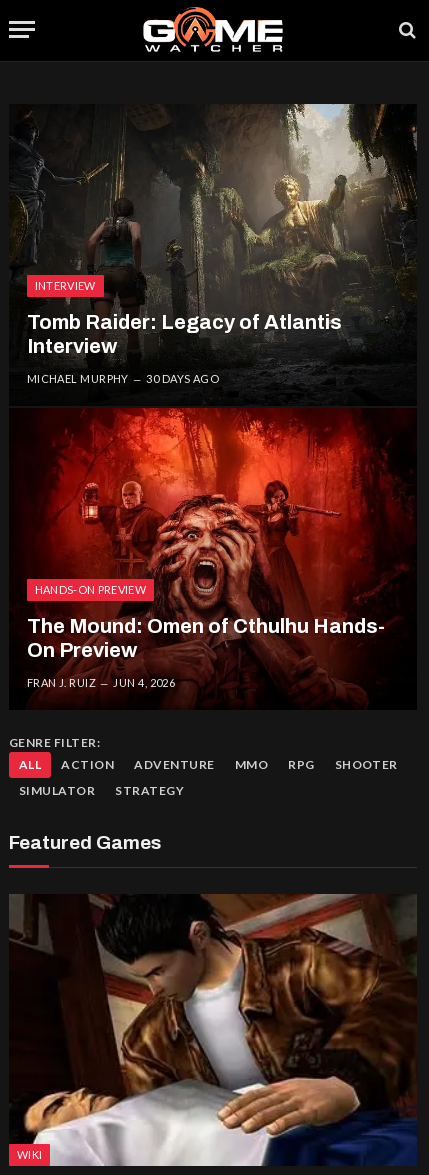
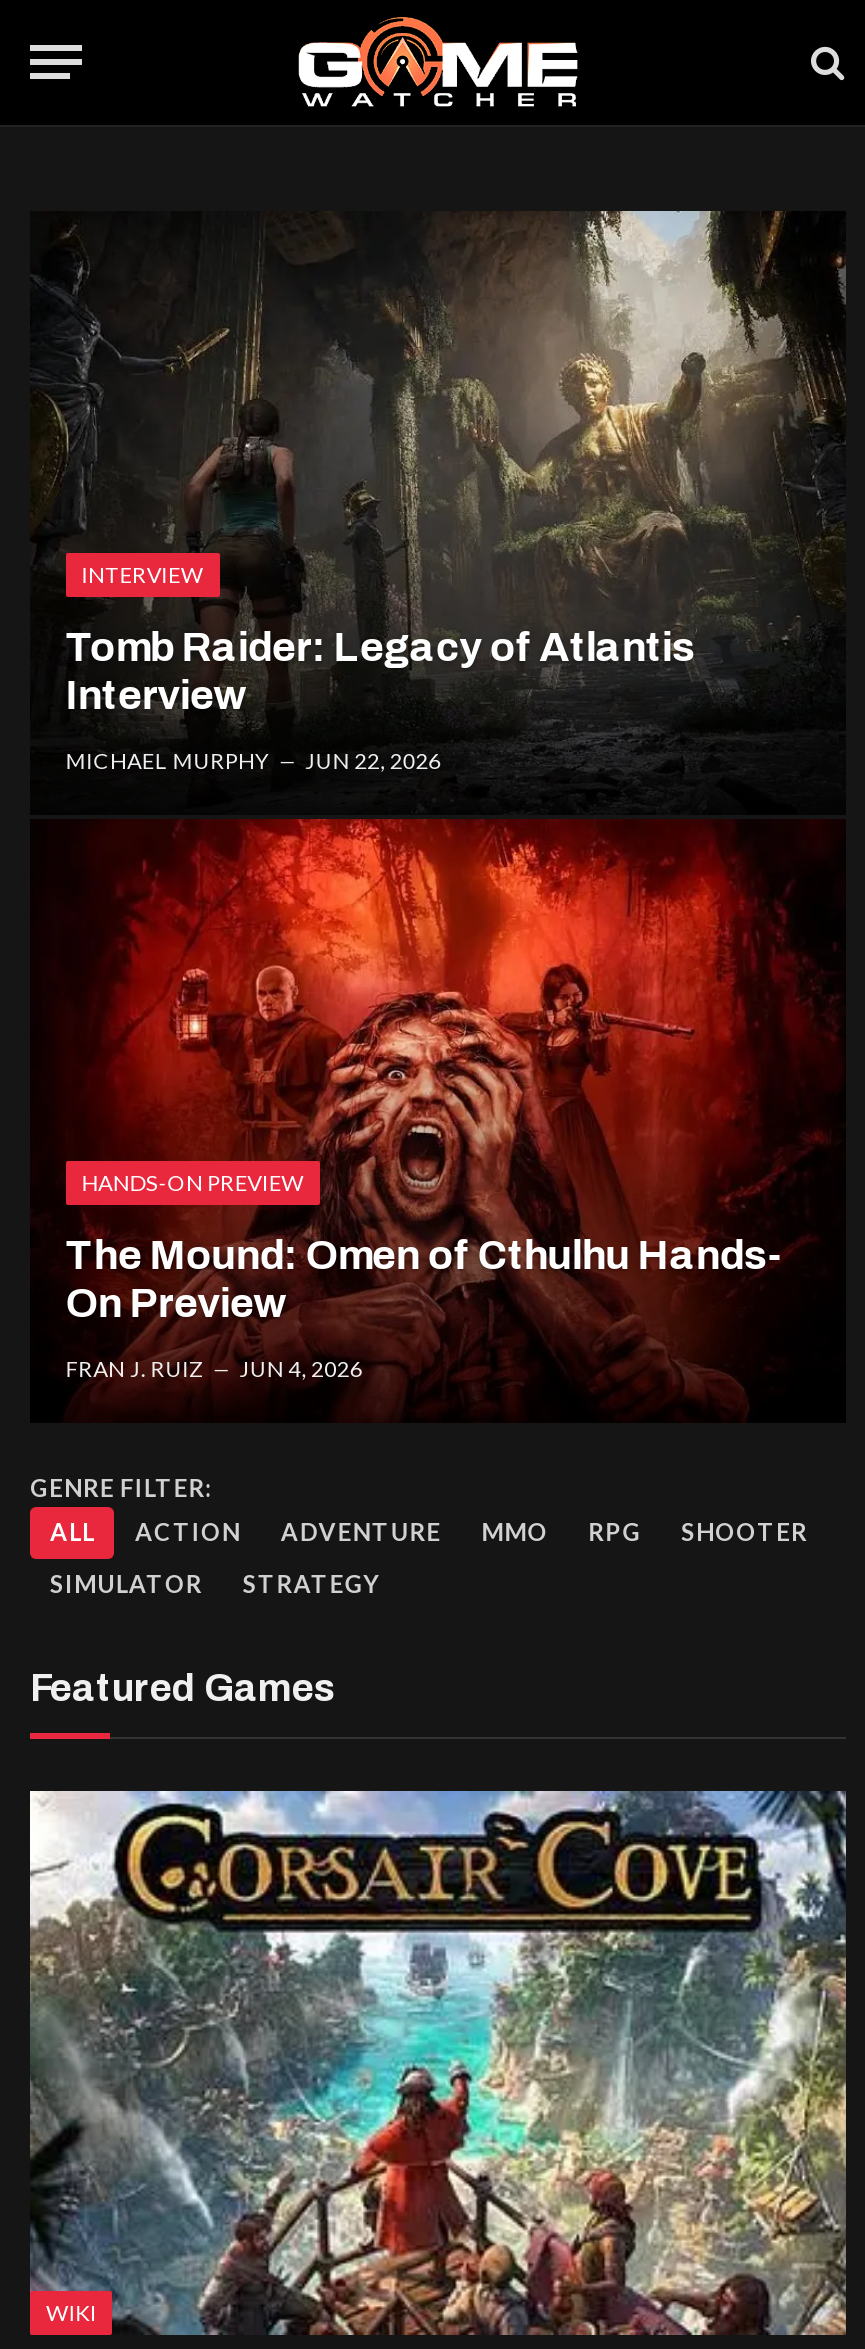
[27,372,219,385] MICHAEL MURPHY 30 DAYS AGO -> [65,747,441,773] MICHAEL MURPHY JUN 22, 2026
[9,894,417,1167] [image] -> [28,1789,848,2337] [image]

